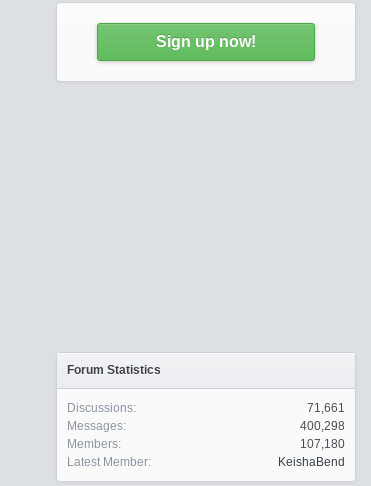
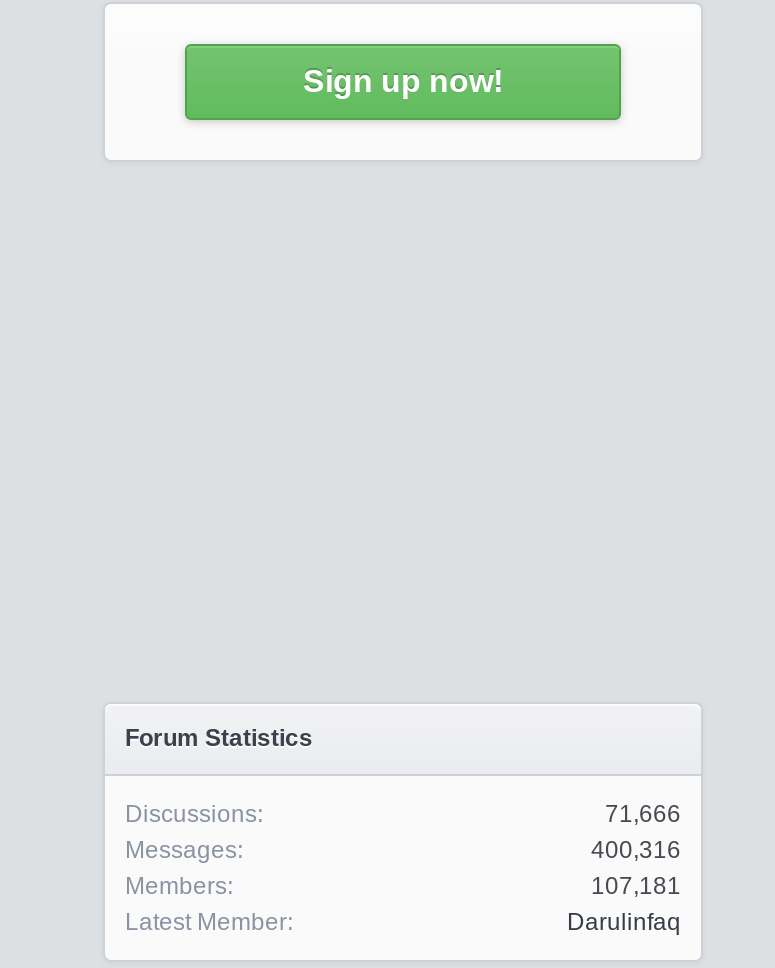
[307,401,345,415] 71,661 -> [605,800,681,828] 71,666
[300,419,345,433] 400,298 -> [591,836,681,864] 400,316
[300,437,345,451] 107,180 -> [591,872,681,900] 107,181
[278,455,345,469] KeishaBend -> [567,908,681,936] Darulinfaq

